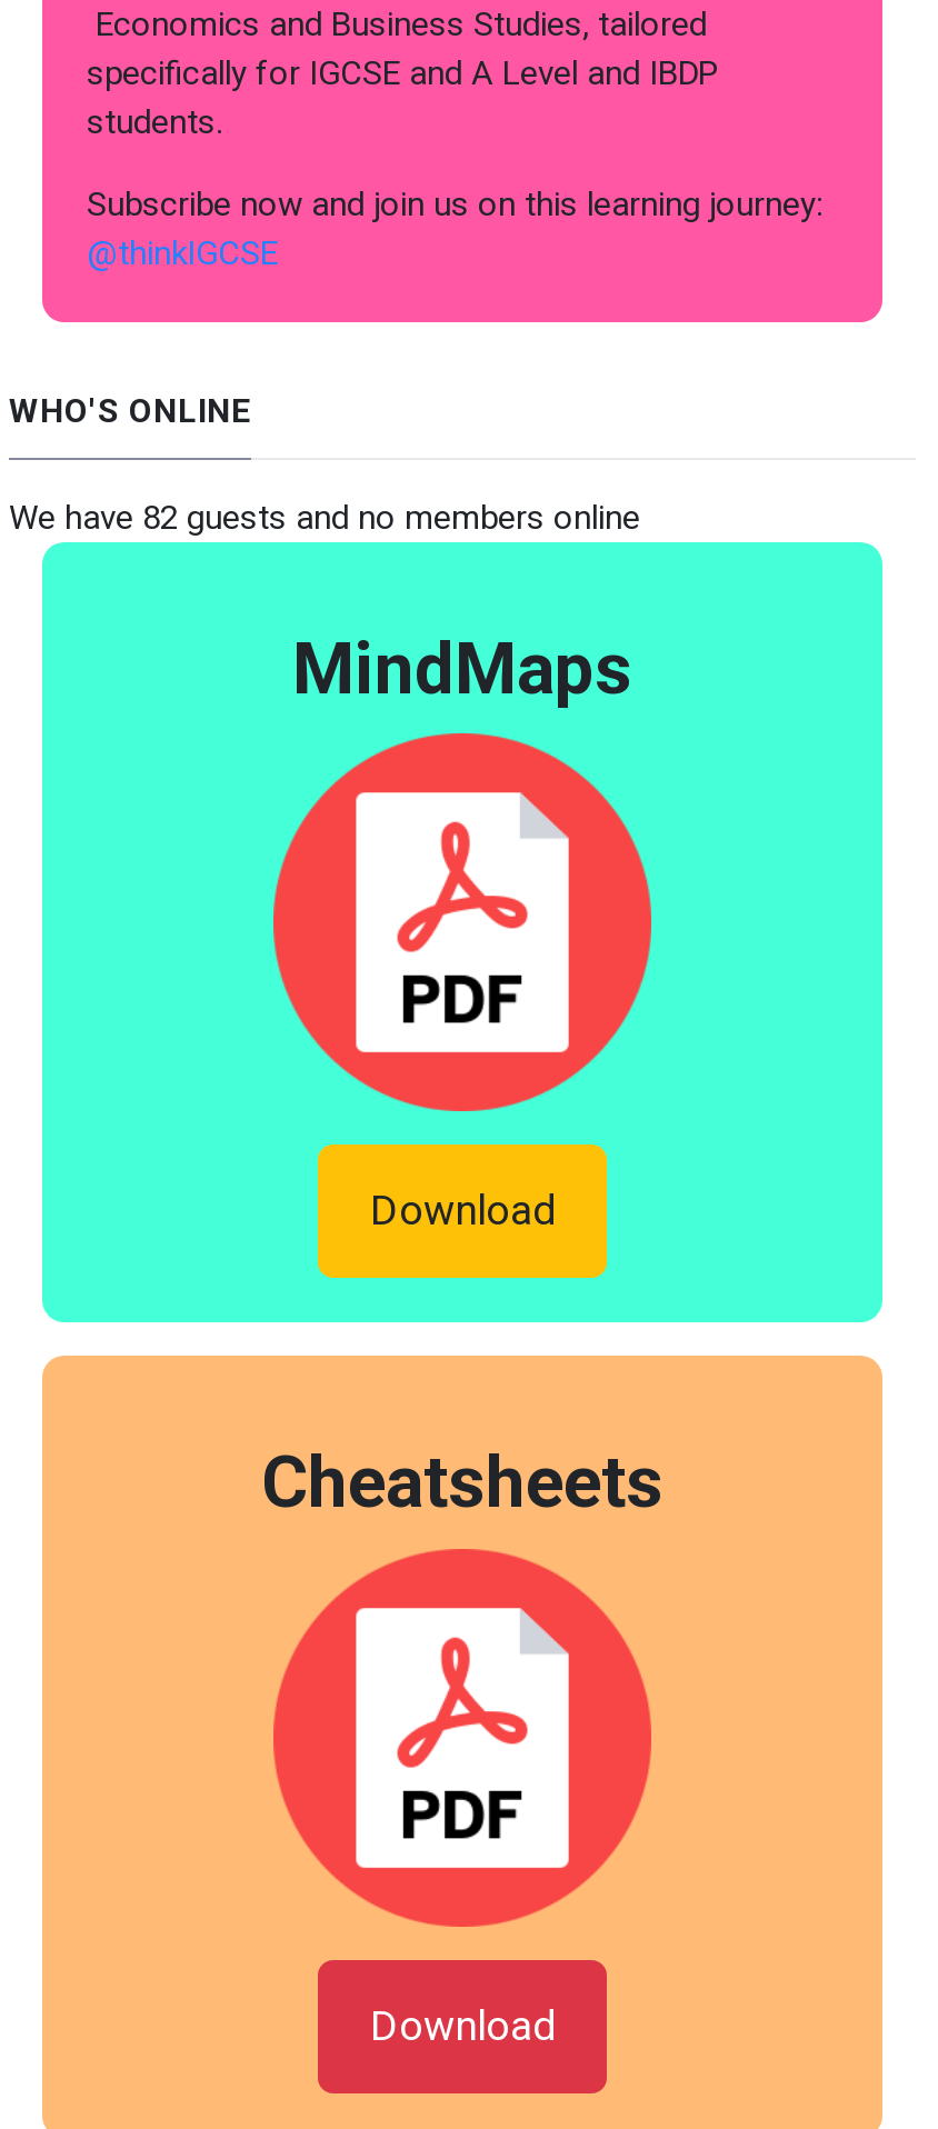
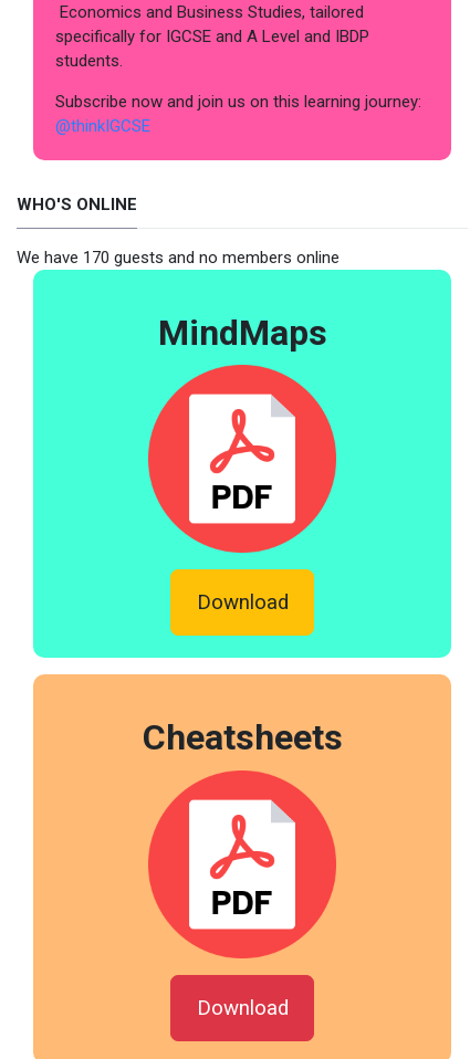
[9,497,640,537] We have 82 guests and no members online -> [17,247,340,267] We have 170 guests and no members online

